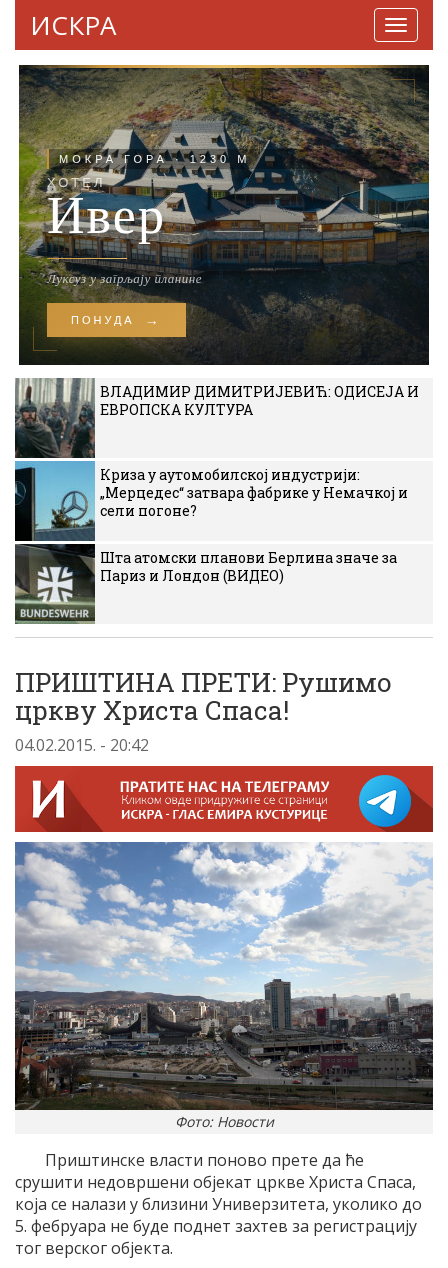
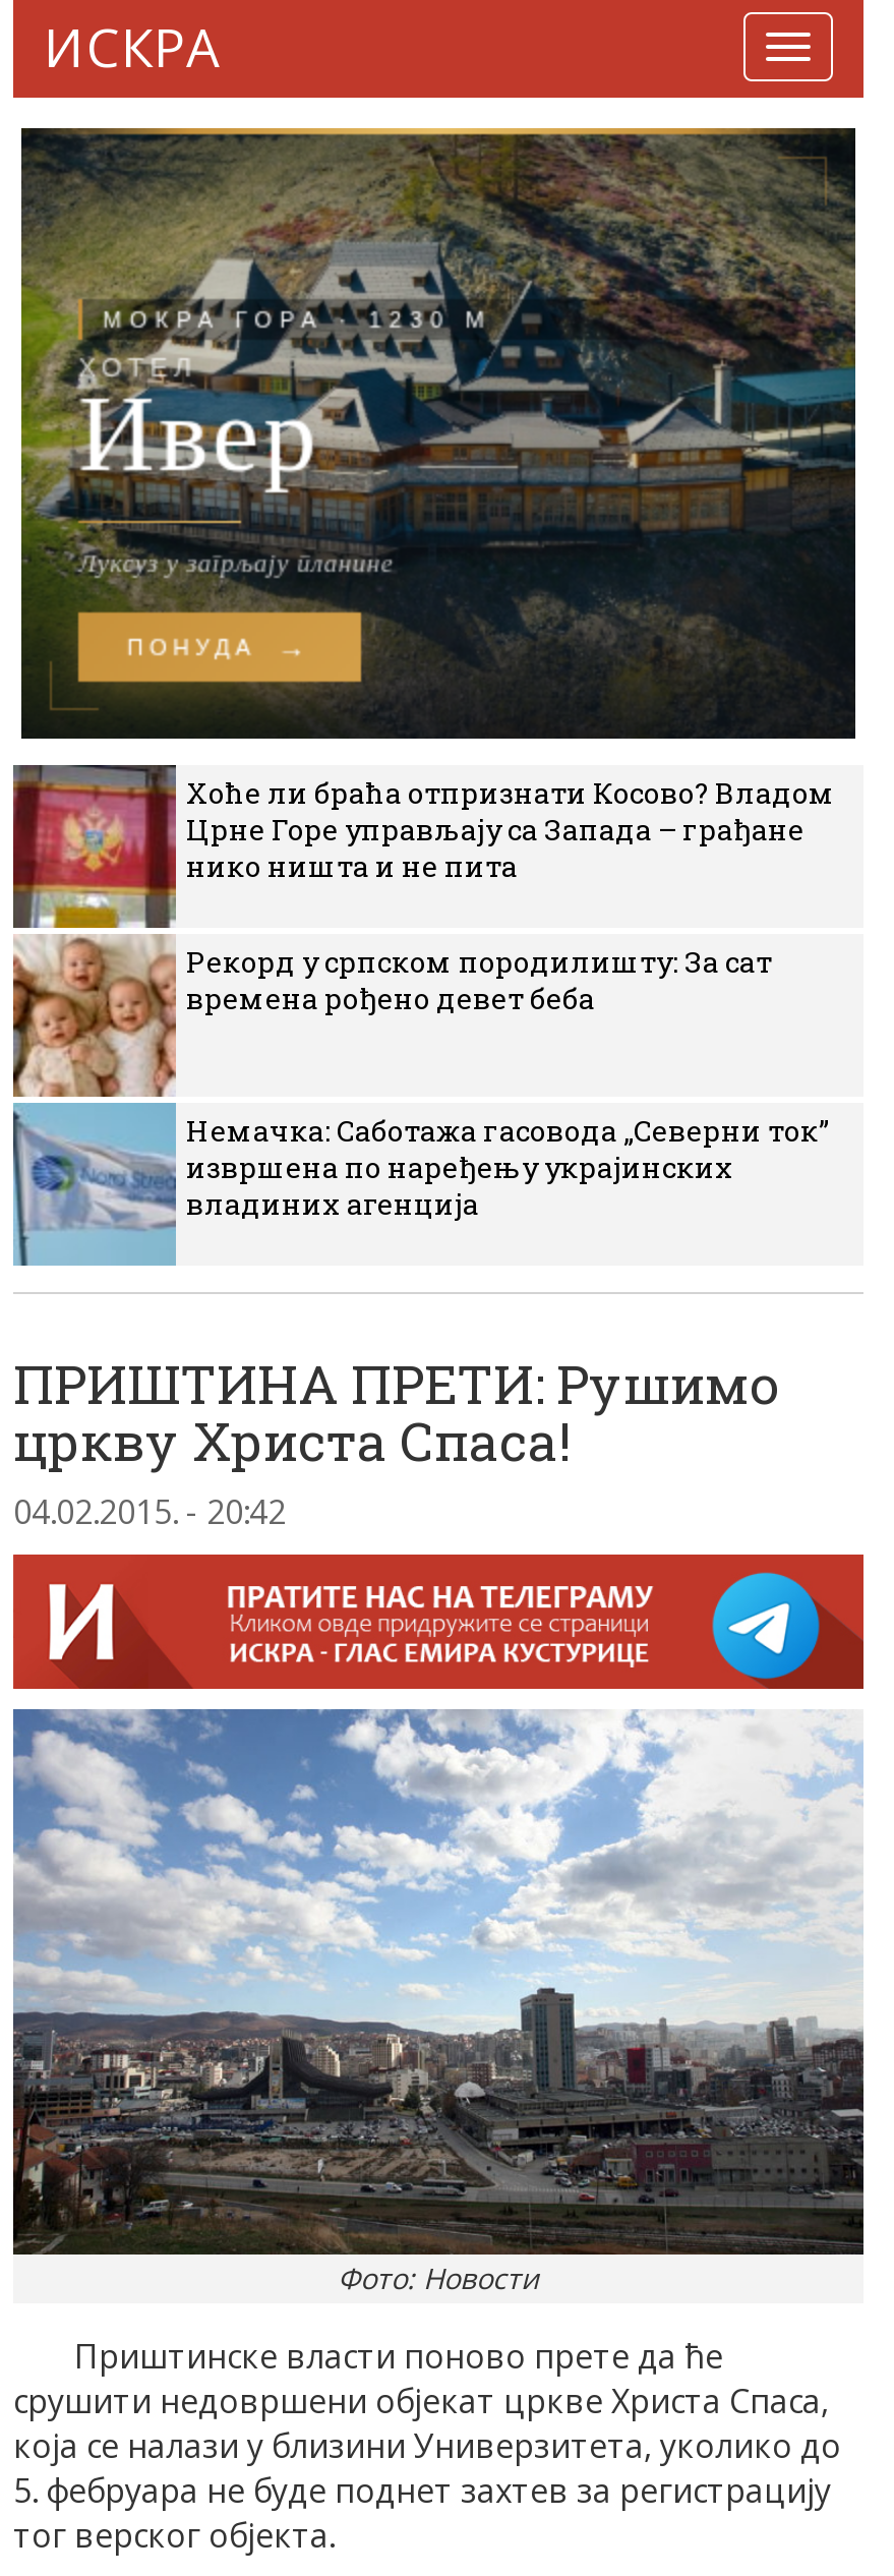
[14,378,419,625] [image] | ВЛАДИМИР ДИМИТРИЈЕВИЋ: ОДИСЕЈА И | ЕВРОПСКА КУЛТУРА -> [11,765,835,1266] [image] | Хоће ли браћа отпризнати Косово? Владом | Црне Горе управљају са Запада – грађане | нико ништа и не пита
[100,465,408,520] Криза у аутомобилској индустрији: | „Мерцедес“ затвара фабрике у Немачкој и | сели погоне? -> [186,942,772,1017] Рекорд у српском породилишту: За сат | времена рођено девет беба
[100,548,397,585] Шта атомски планови Берлина значе за | Париз и Лондон (ВИДЕО) -> [186,1111,829,1223] Немачка: Саботажа гасовода „Северни ток” | извршена по наређењу украјинских | владиних агенција

